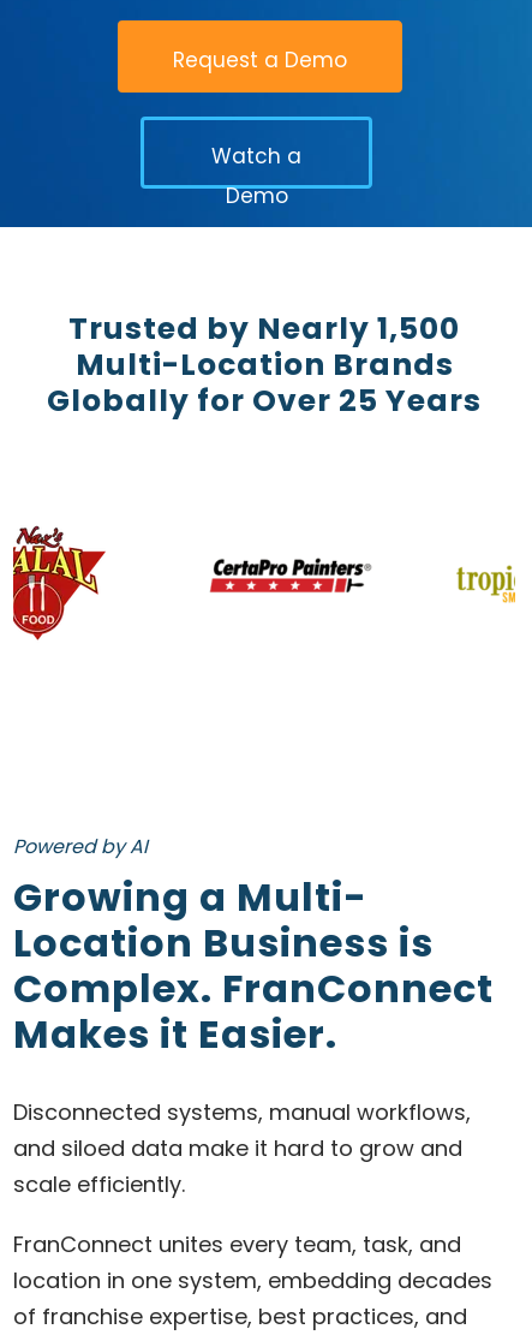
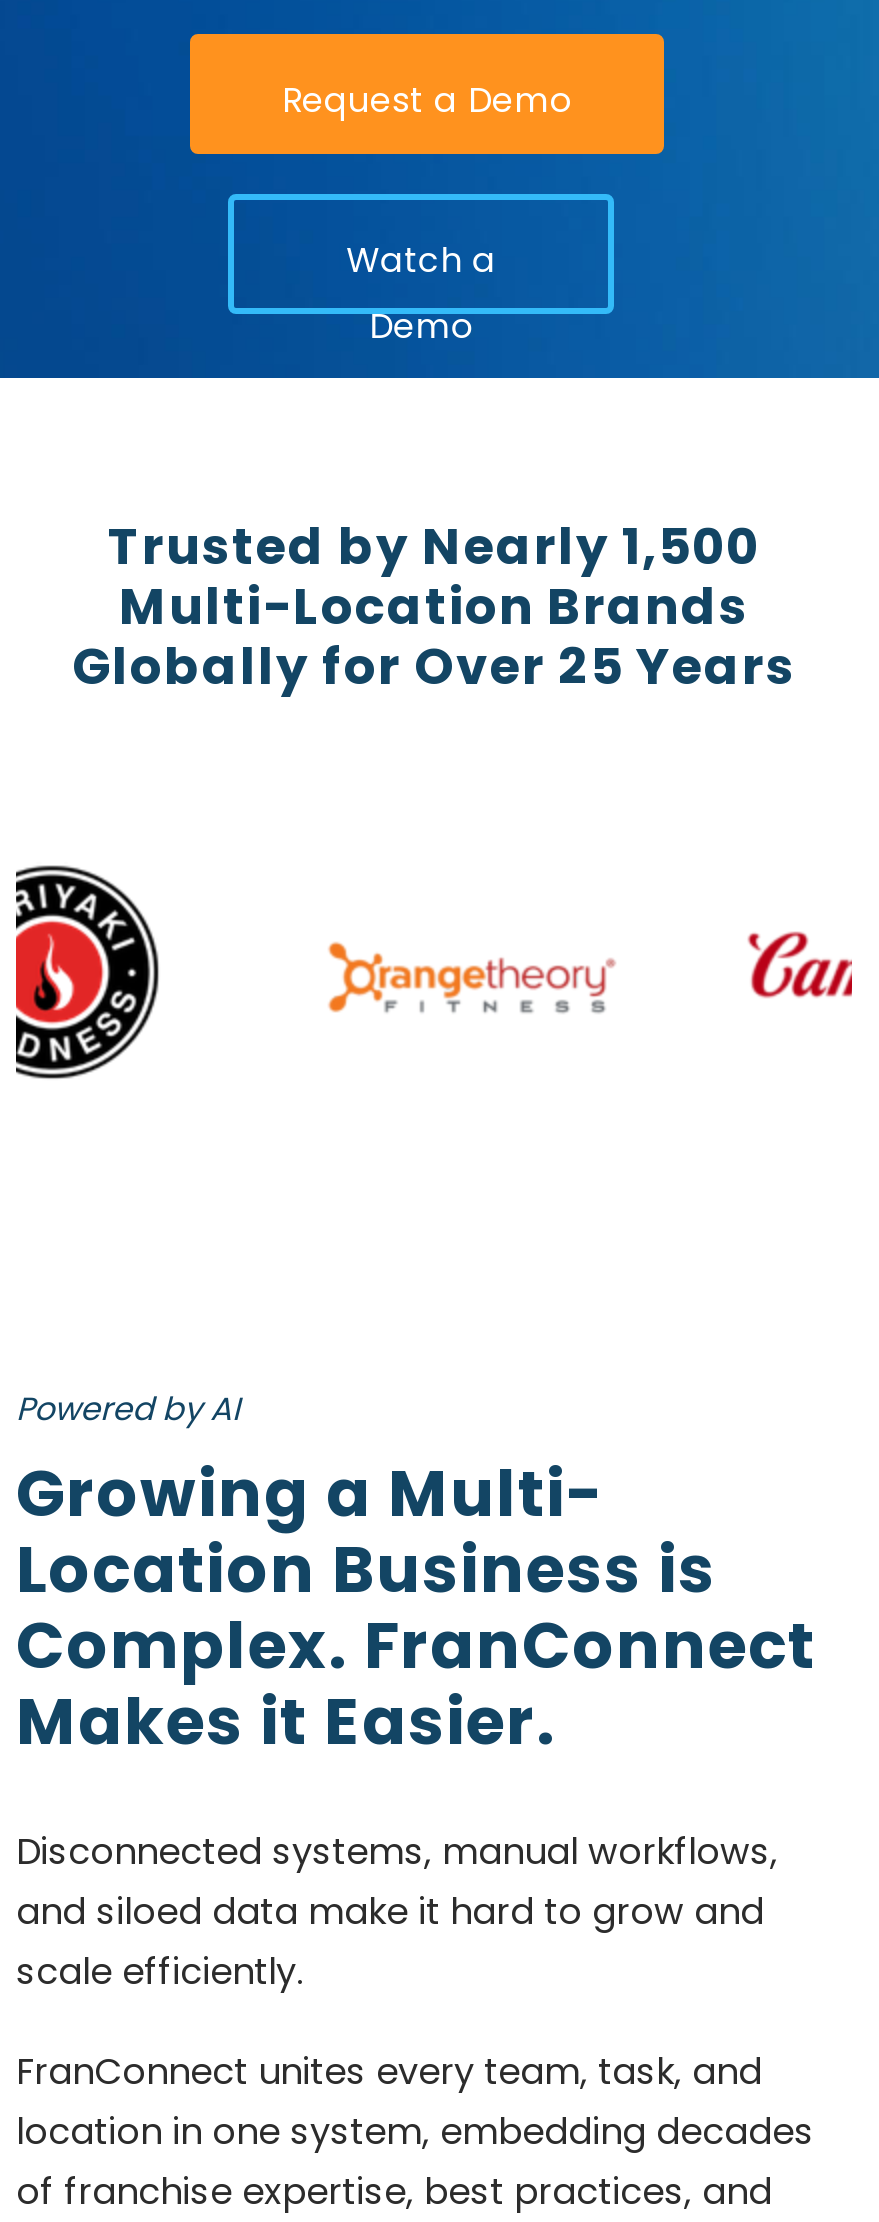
[12,520,106,648] [image] -> [14,864,168,1080] [image]
[202,558,372,608] [image] -> [328,930,616,1014] [image]
[454,560,516,603] [image] -> [746,930,854,1002] [image]

